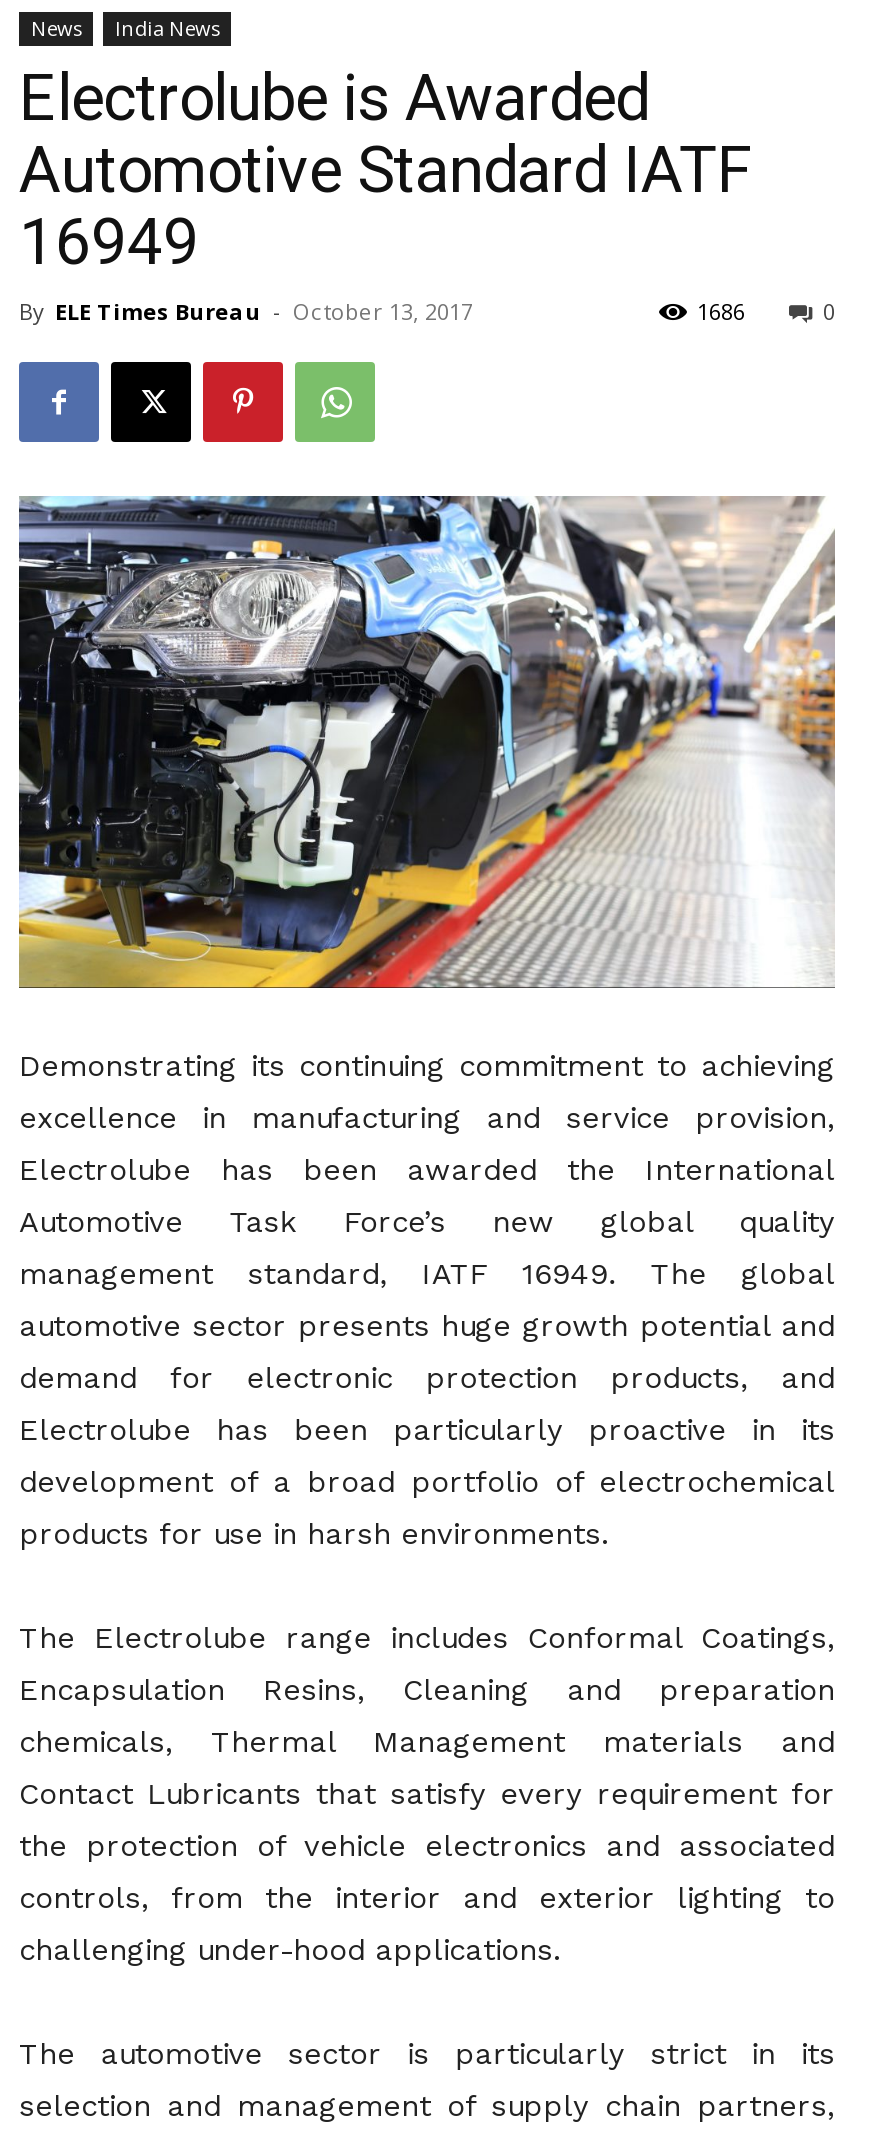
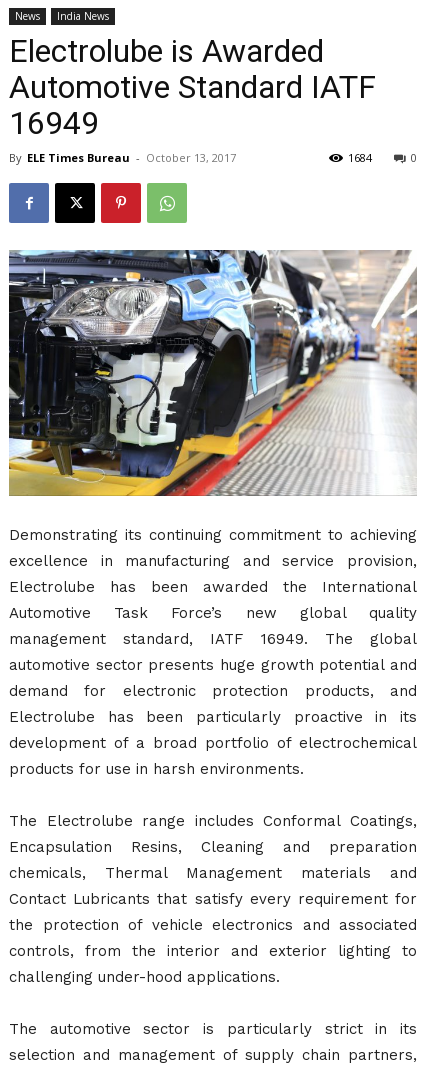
[697,296,745,326] 1686 -> [348,150,372,165] 1684

